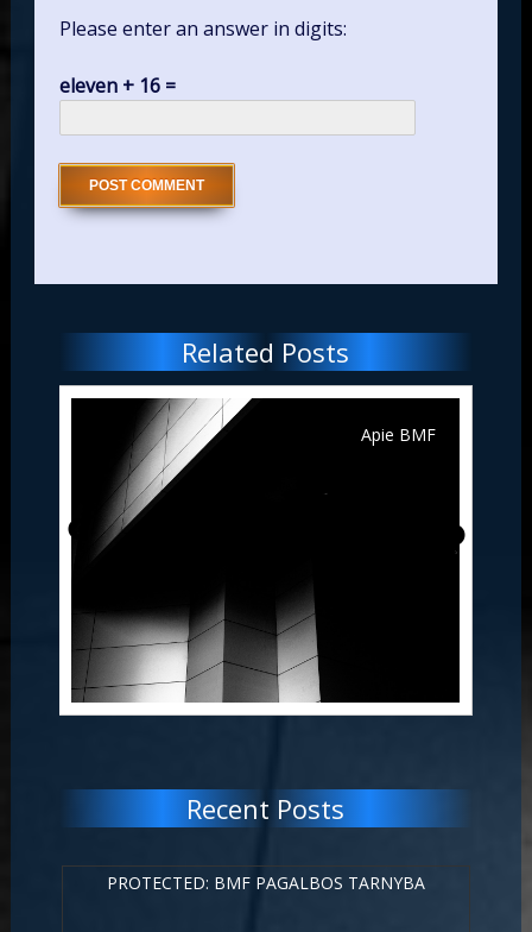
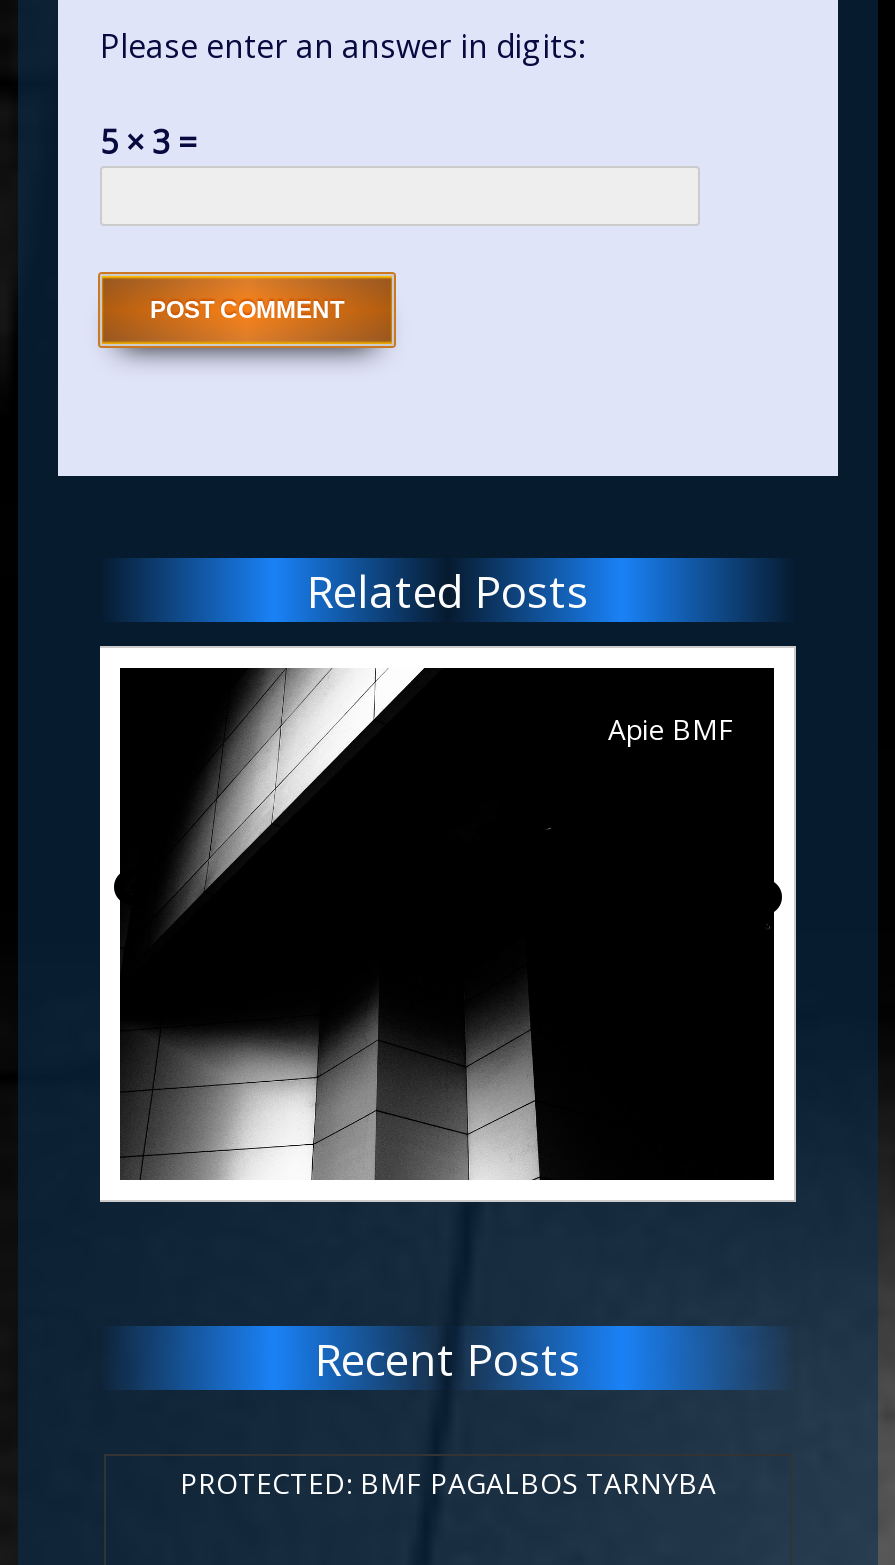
[59,73,176,99] eleven + 16 = -> [100,121,196,165] 5 × 3 =

